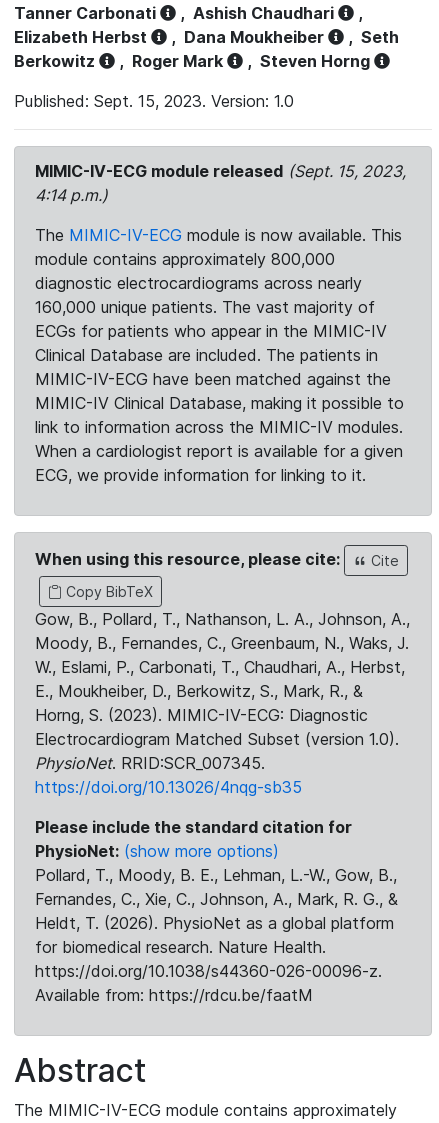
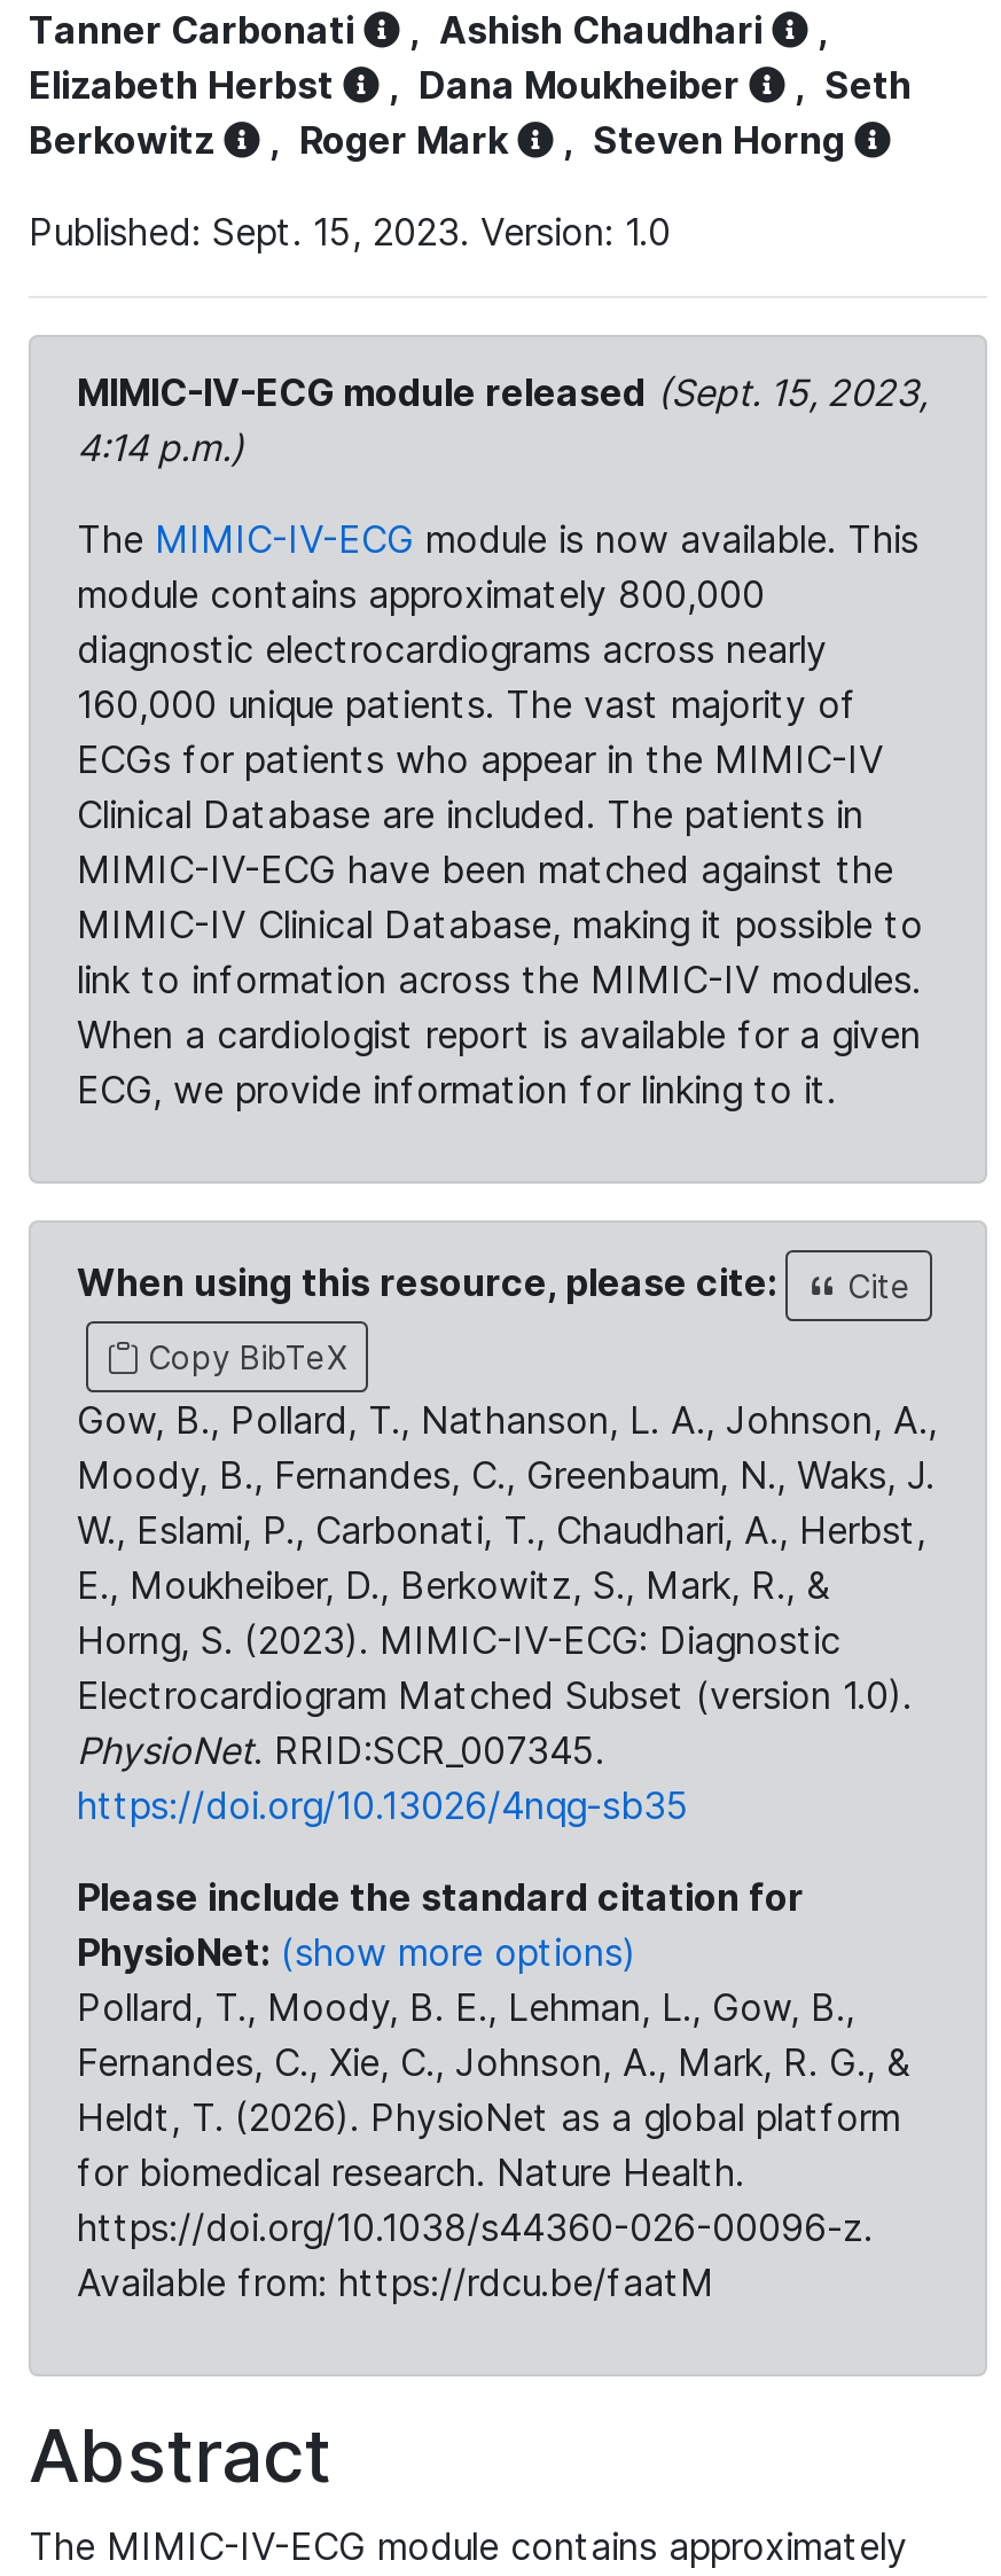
[35,865,397,885] Pollard, T., Moody, B. E., Lehman, L.-W., Gow, B., -> [77,1984,854,2030] Pollard, T., Moody, B. E., Lehman, L., Gow, B.,

